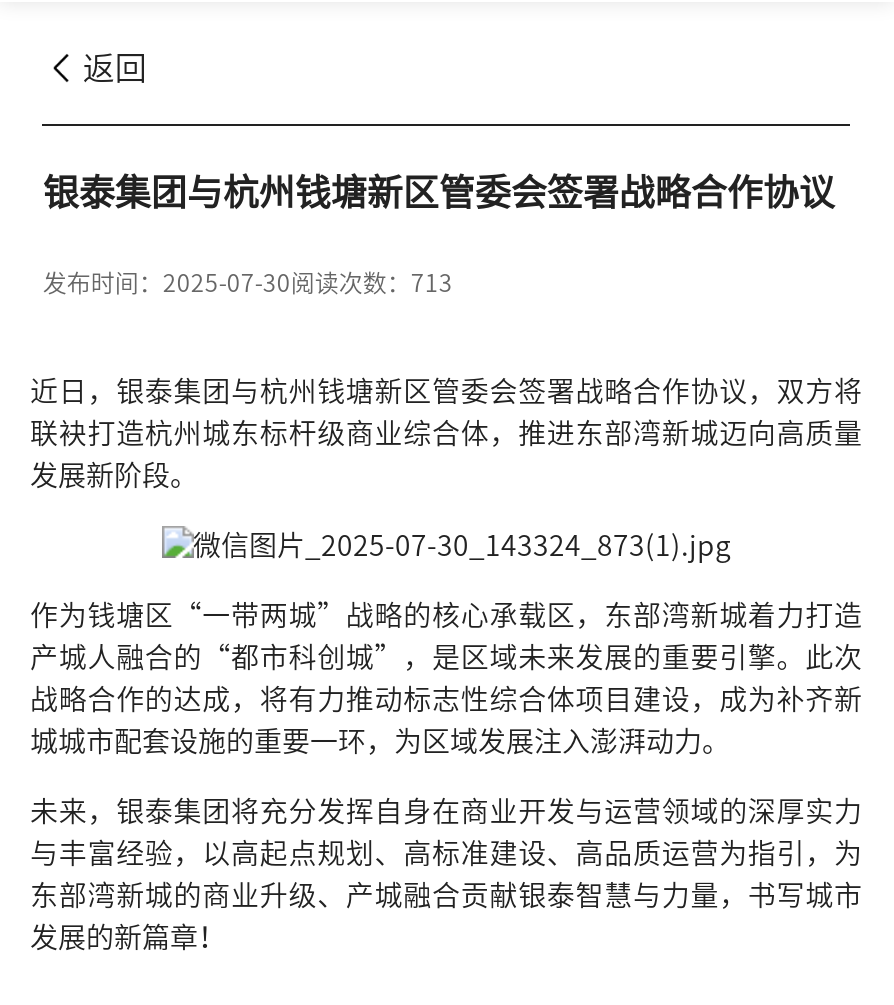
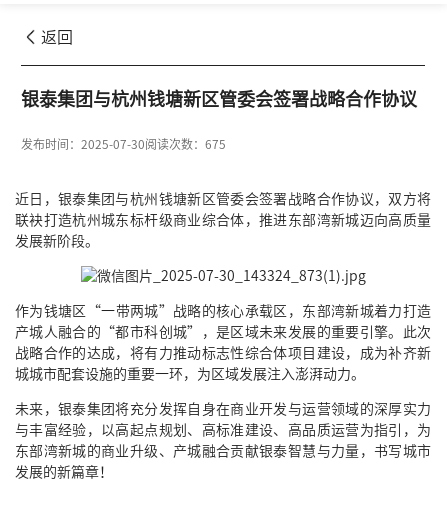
[43,270,453,294] 发布时间：2025-07-30阅读次数：713 -> [21,138,226,150] 发布时间：2025-07-30阅读次数：675

